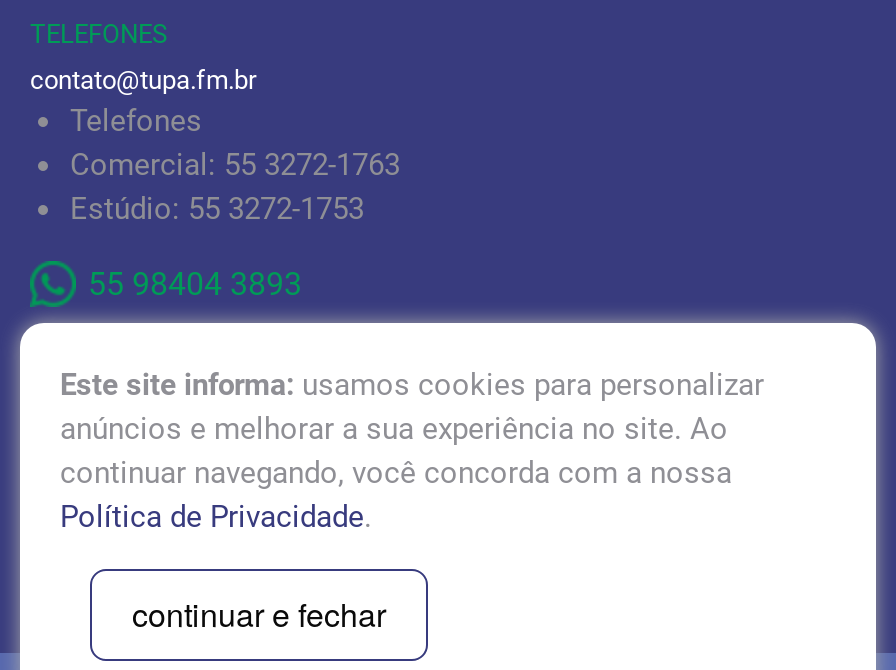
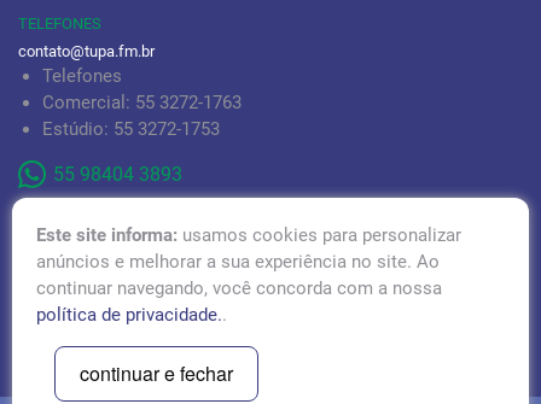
[60,499,372,535] Política de Privacidade. -> [36,304,227,326] política de privacidade..

